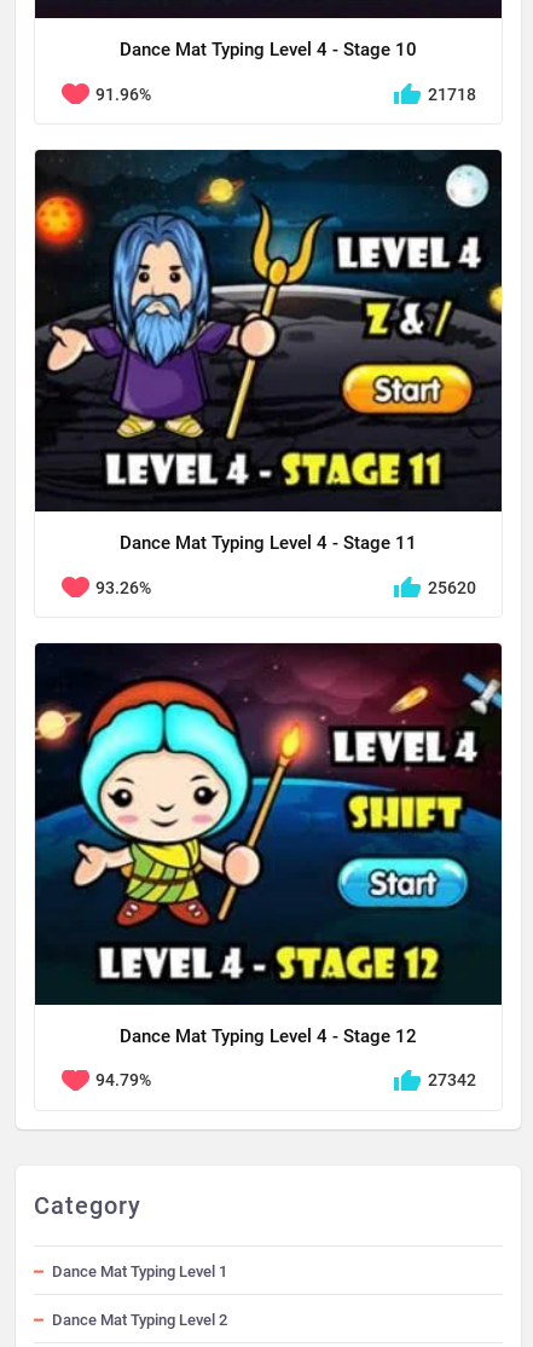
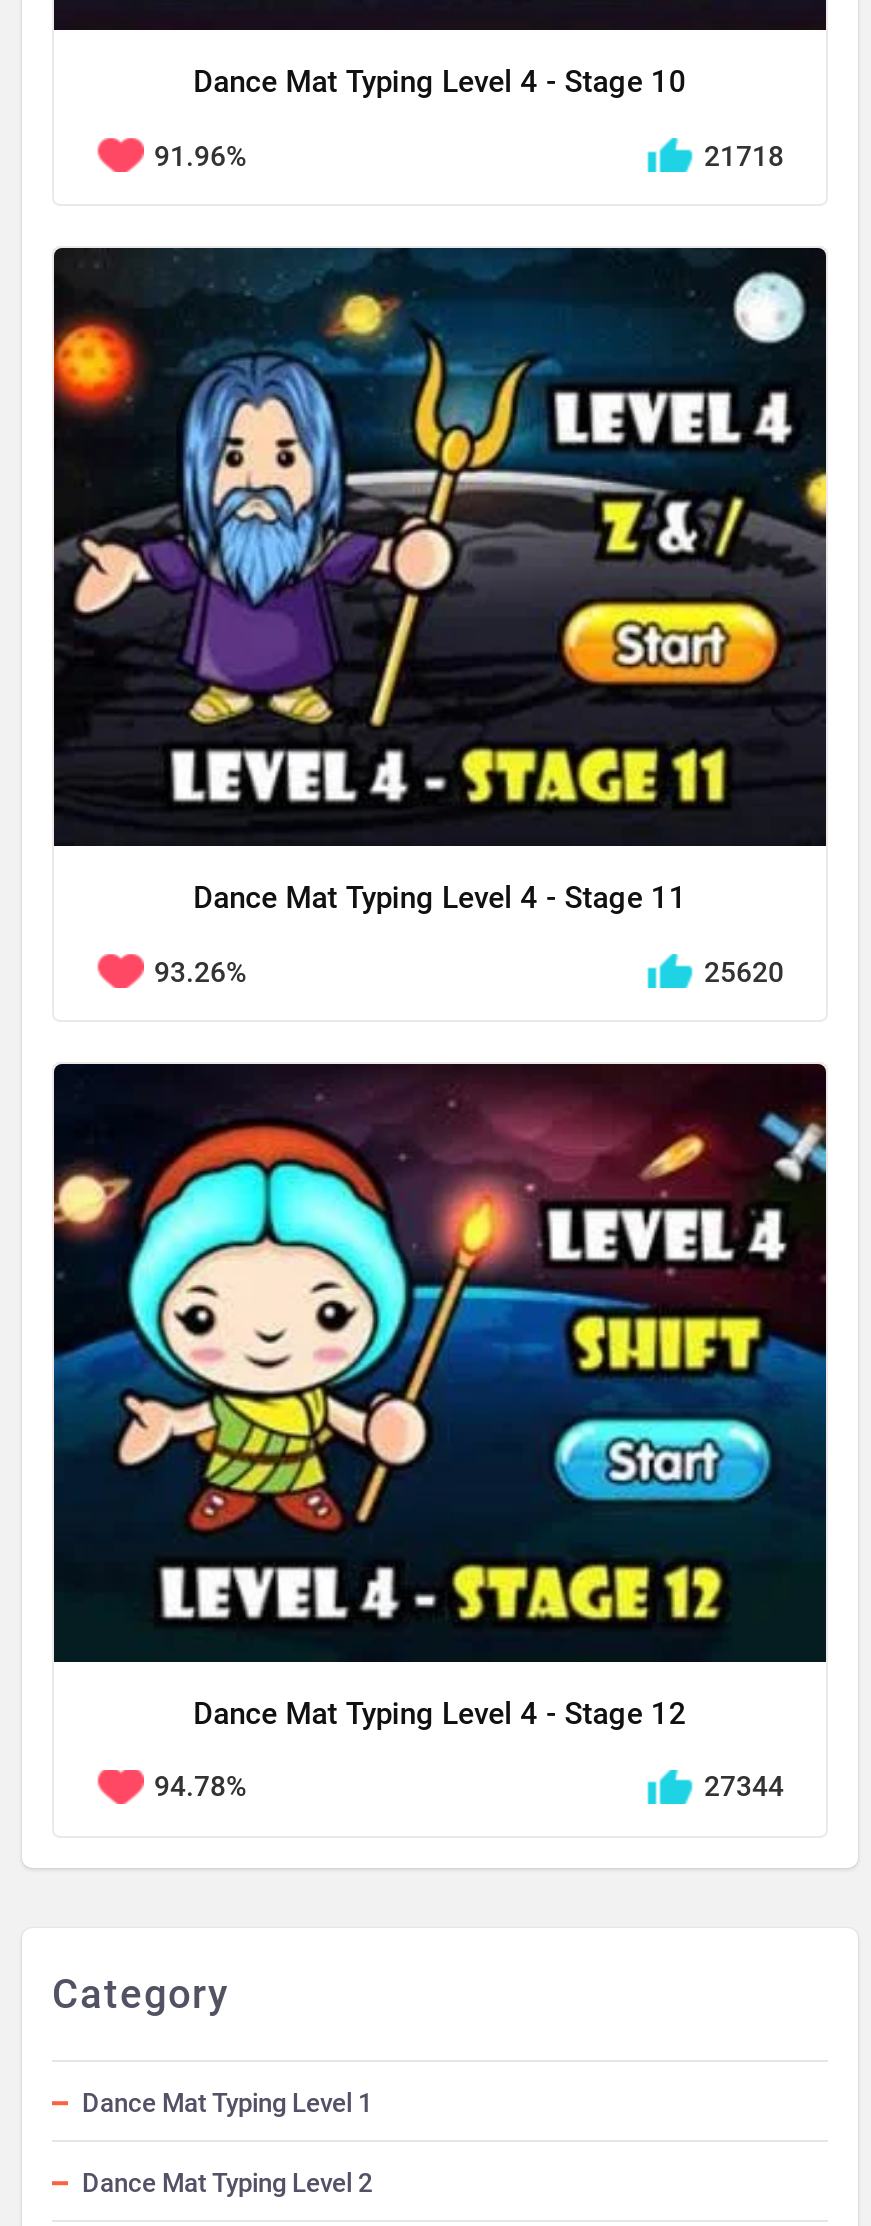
[95,1071,151,1090] 94.79% -> [154,1771,246,1803] 94.78%
[428,1071,476,1090] 27342 -> [704,1771,784,1803] 27344

